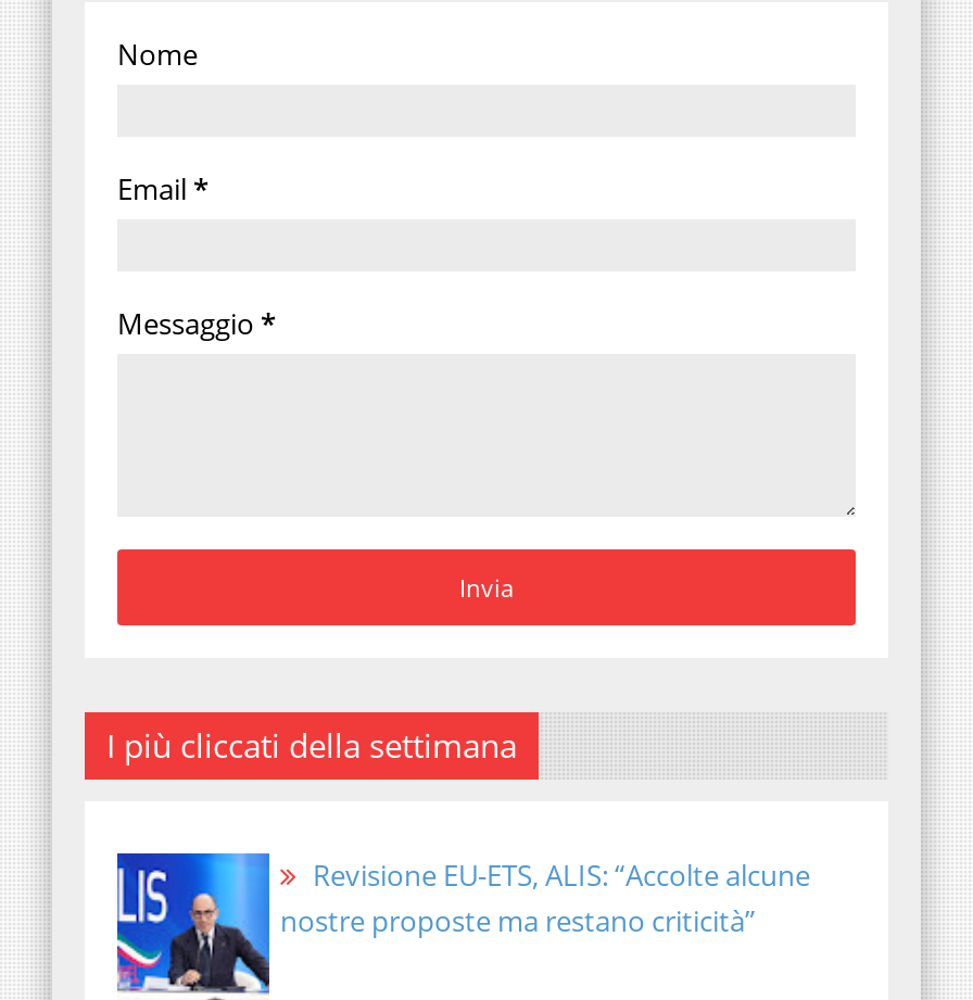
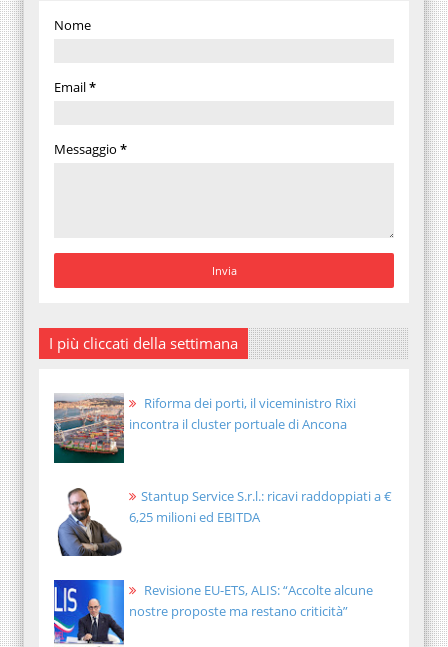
none -> [53,394,356,474] [image] | Riforma dei porti, il viceministro Rixi | incontra il cluster portuale di Ancona
none -> [57,487,392,557] [image] | Stantup Service S.r.l.: ricavi raddoppiati a € | 6,25 milioni ed EBITDA

